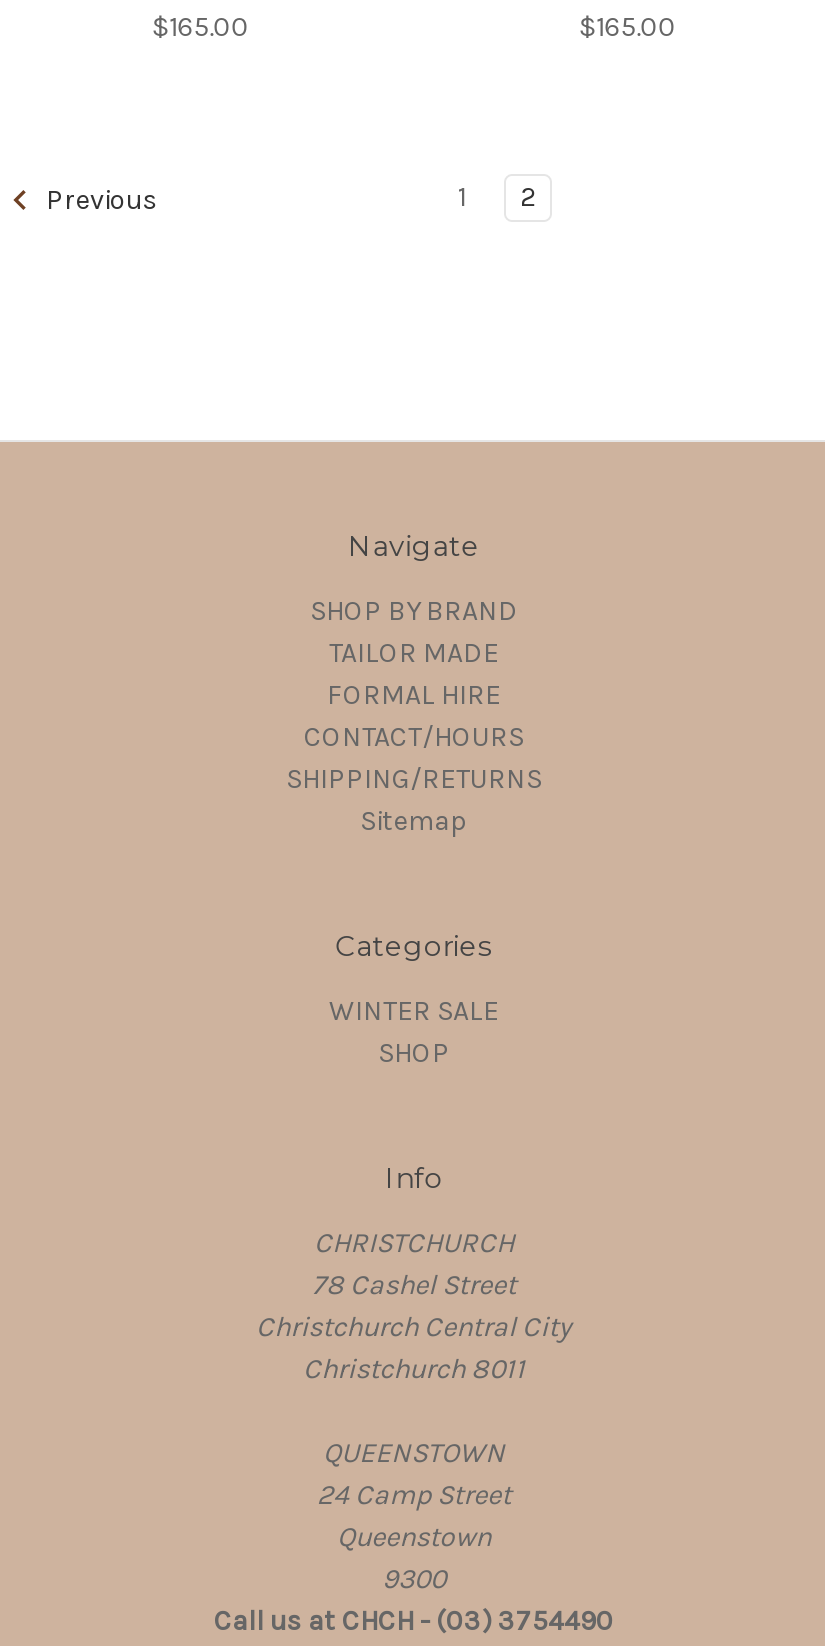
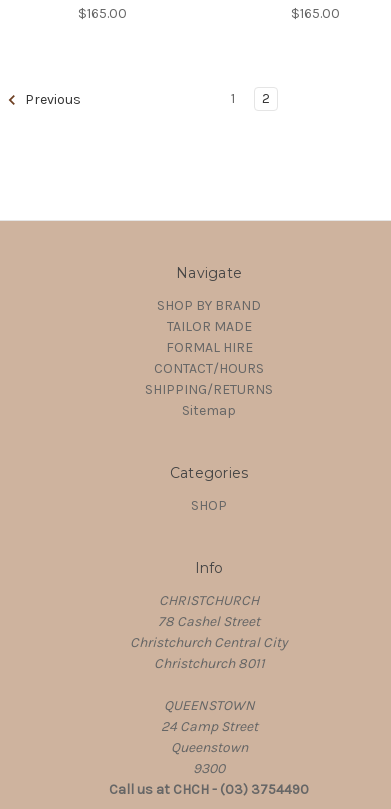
[329,993,499,1027] WINTER SALE -> none

